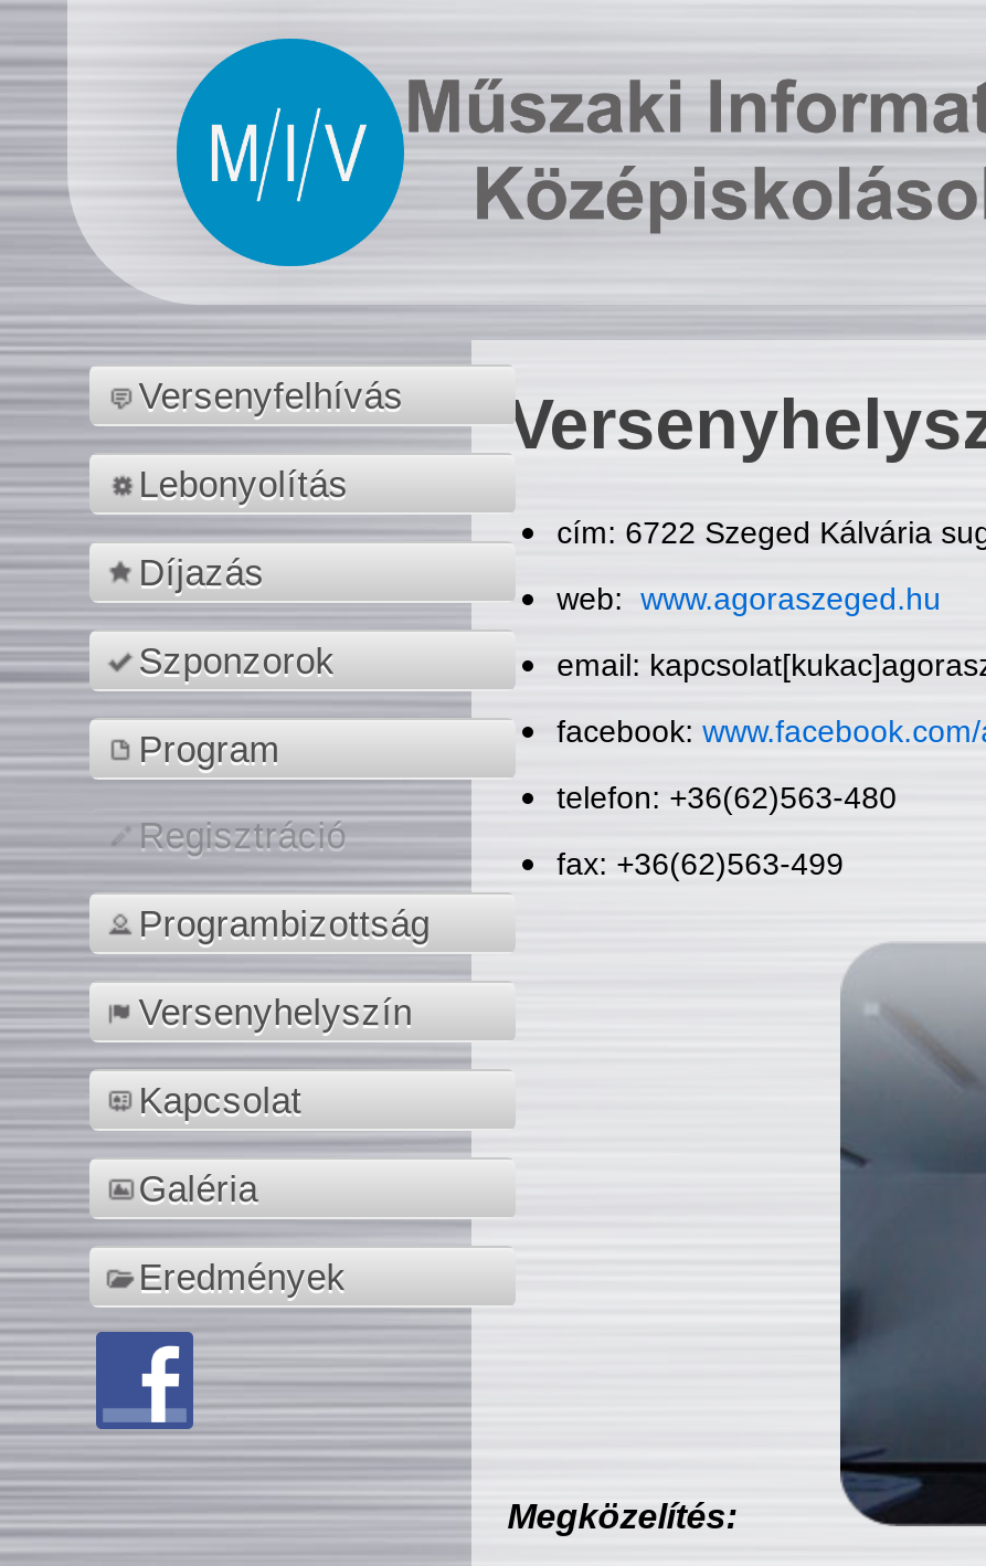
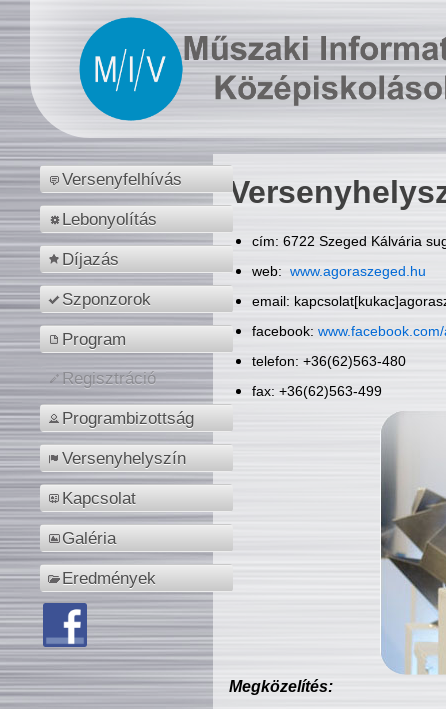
[838,914,979,1528] [image] -> [380,414,443,691] [image]

